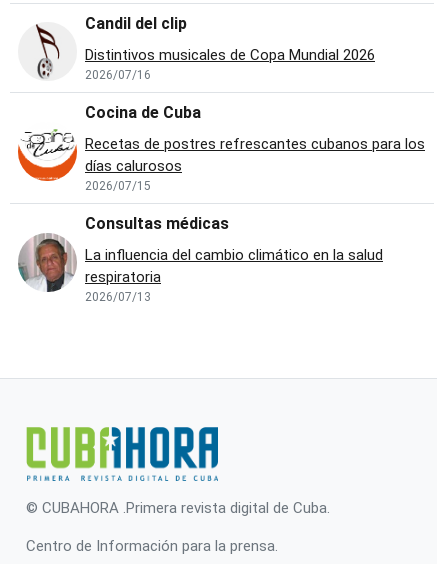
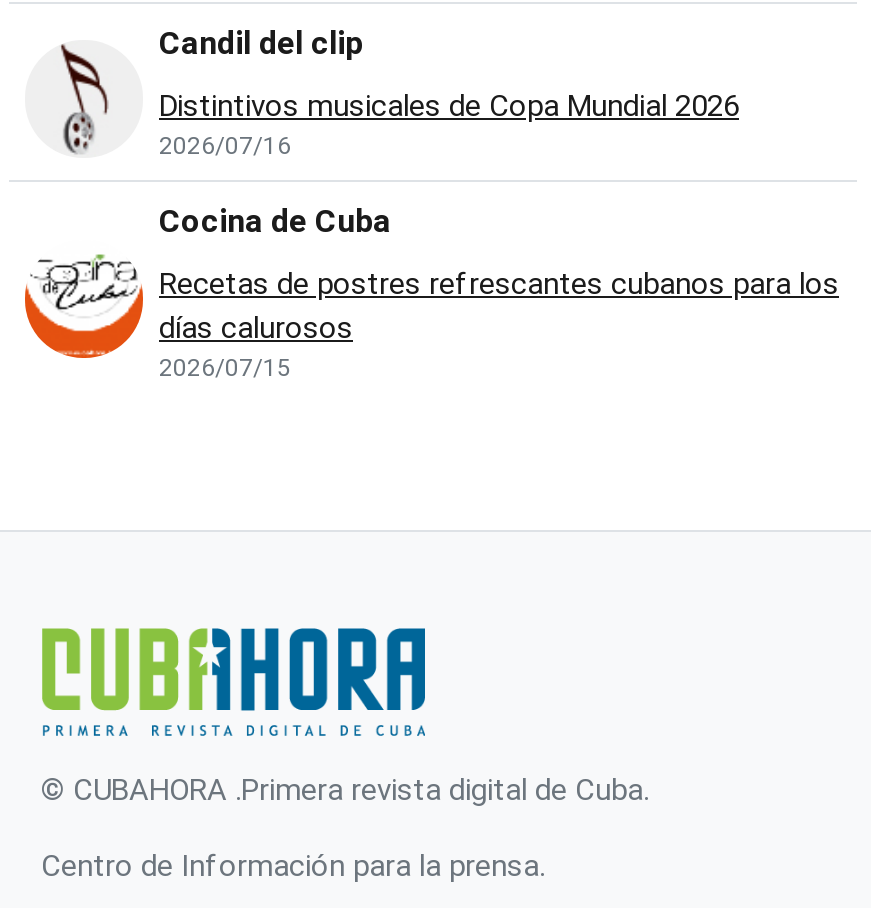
[17,214,383,304] [image] | Consultas médicas | La influencia del cambio climático en la salud | respiratoria | 2026/07/13 -> none

